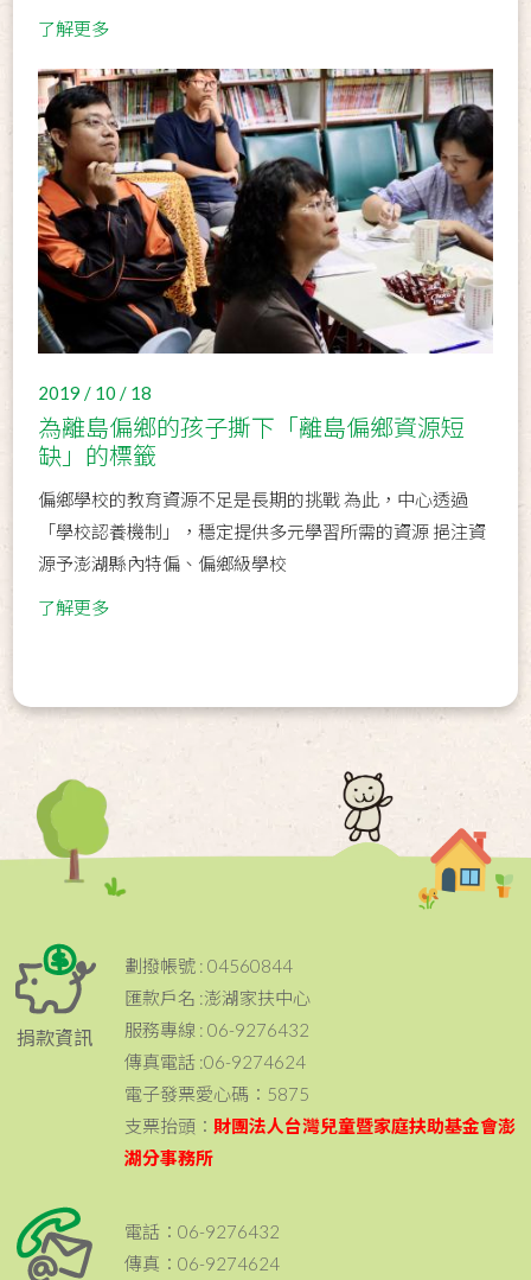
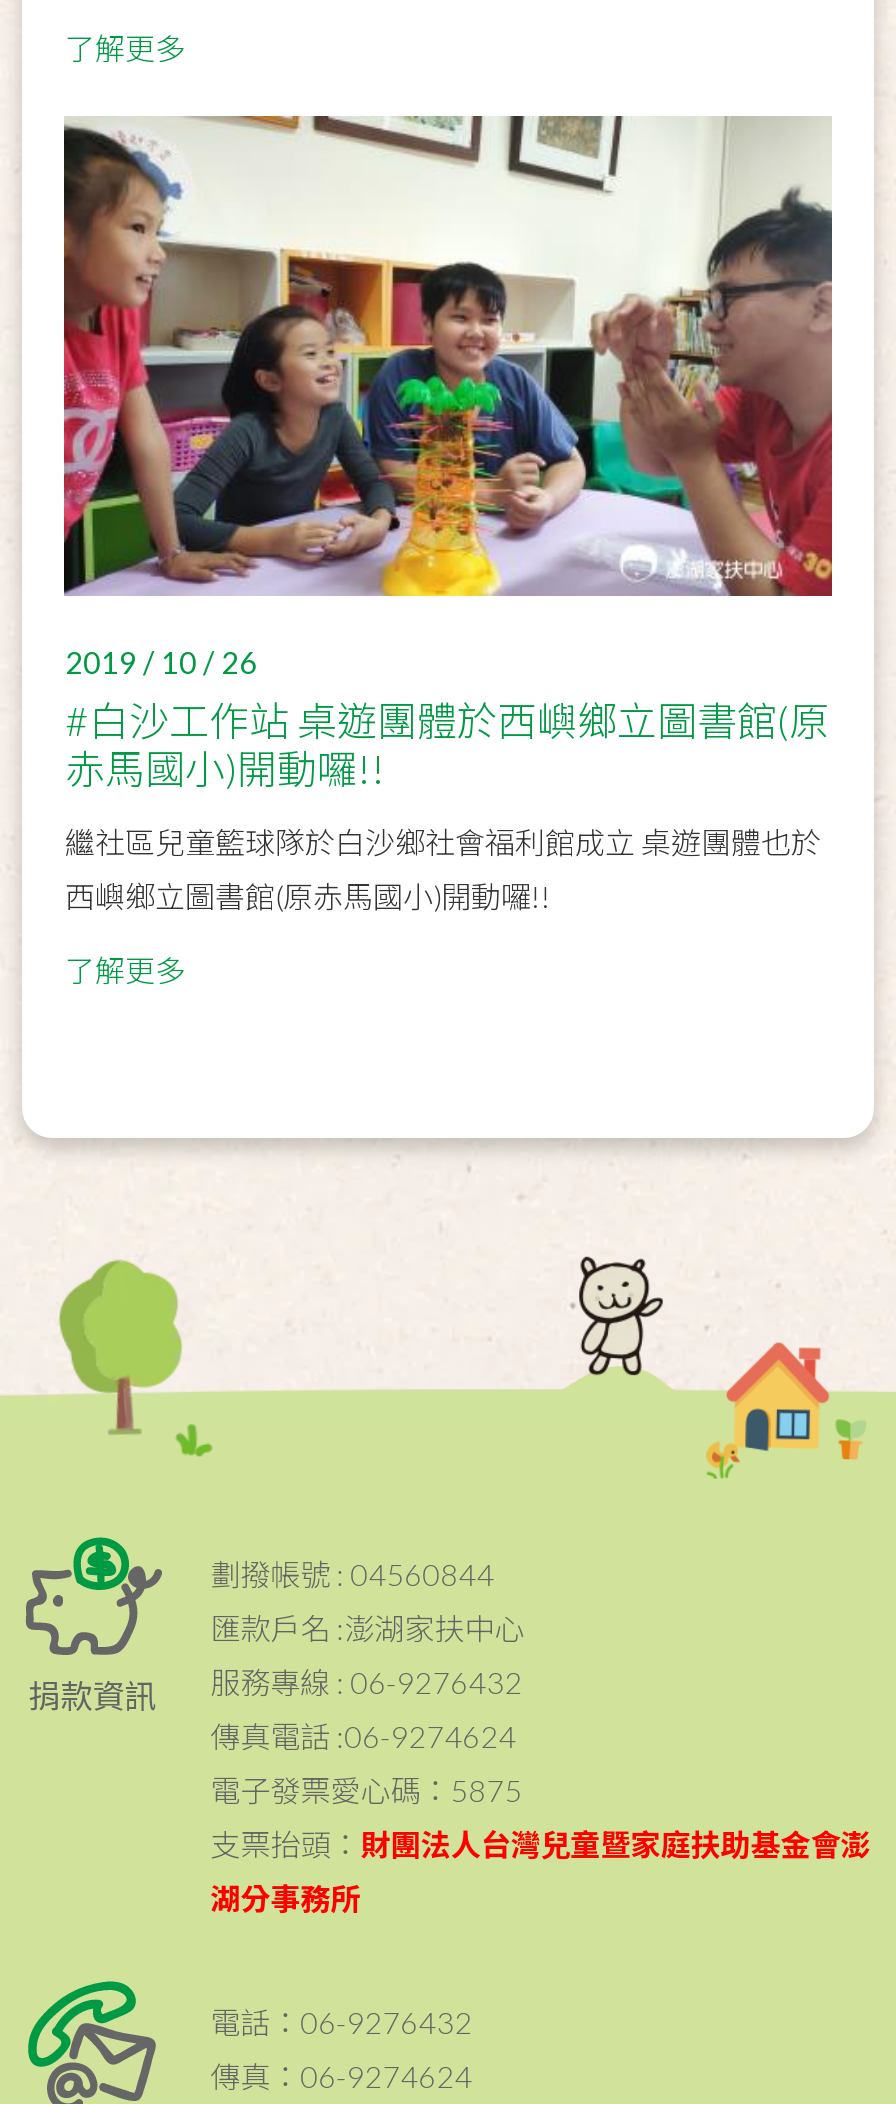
[37,68,494,574] [image] | 2019 / 10 / 18 | 為離島偏鄉的孩子撕下「離島偏鄉資源短 | 缺」的標籤 | 偏鄉學校的教育資源不足是長期的挑戰 為此，中心透過 | 「學校認養機制」，穩定提供多元學習所需的資源 挹注資 | 源予澎湖縣內特偏、偏鄉級學校 -> [62,114,834,914] [image] | 2019 / 10 / 26 | #白沙工作站 桌遊團體於西嶼鄉立圖書館(原 | 赤馬國小)開動囉!! | 繼社區兒童籃球隊於白沙鄉社會福利館成立 桌遊團體也於 | 西嶼鄉立圖書館(原赤馬國小)開動囉!!
[344,770,394,847] [image] -> [578,1248,664,1378] [image]

